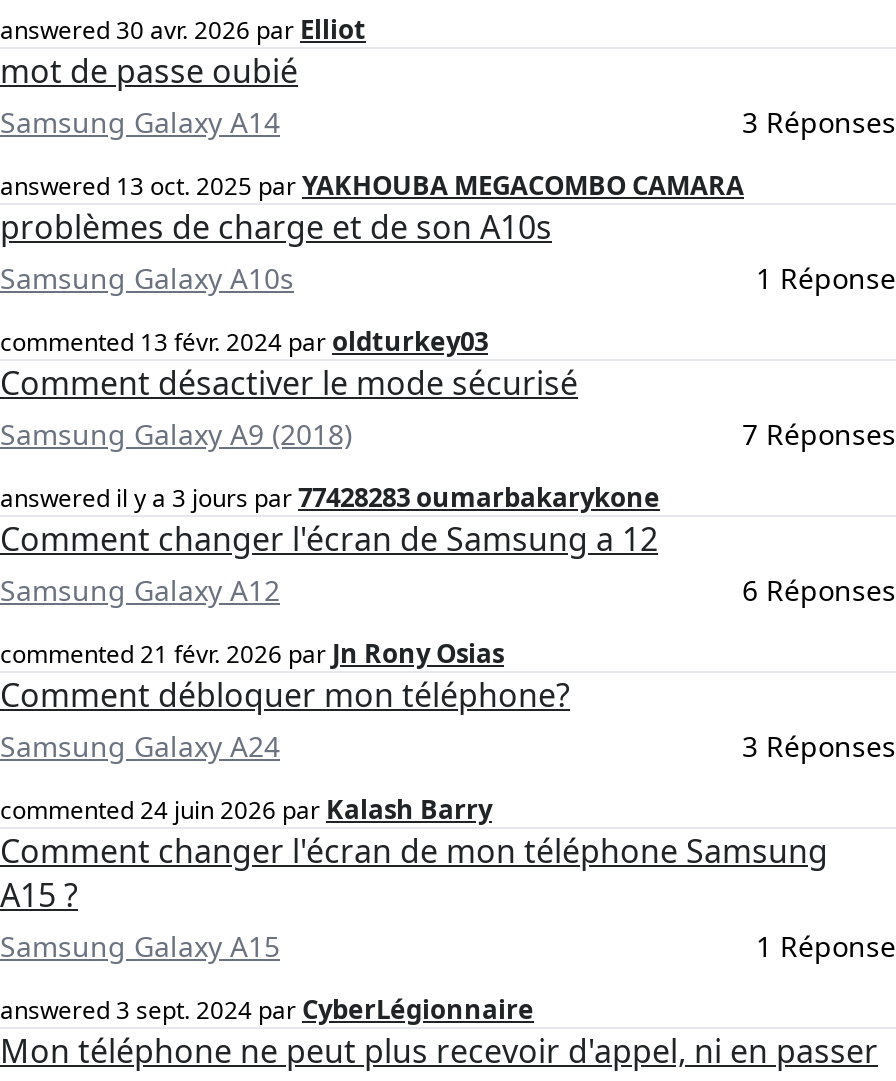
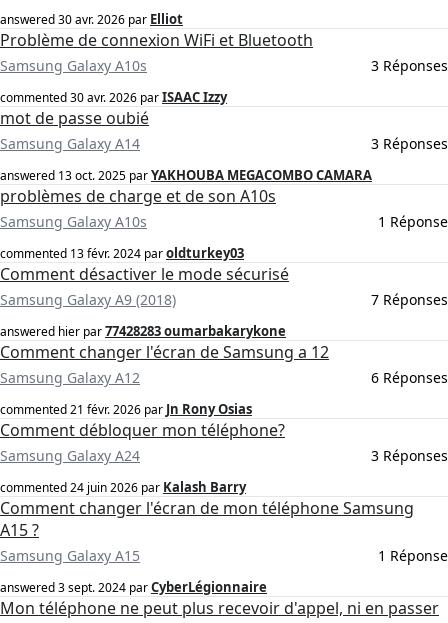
none -> [0,29,448,106] Problème de connexion WiFi et Bluetooth | Samsung Galaxy A10s | 3 Réponses | commented 30 avr. 2026 parISAAC Izzy
[0,479,660,515] answered il y a 3 jours par 77428283 oumarbakarykone -> [0,322,286,340] answered hier par 77428283 oumarbakarykone

